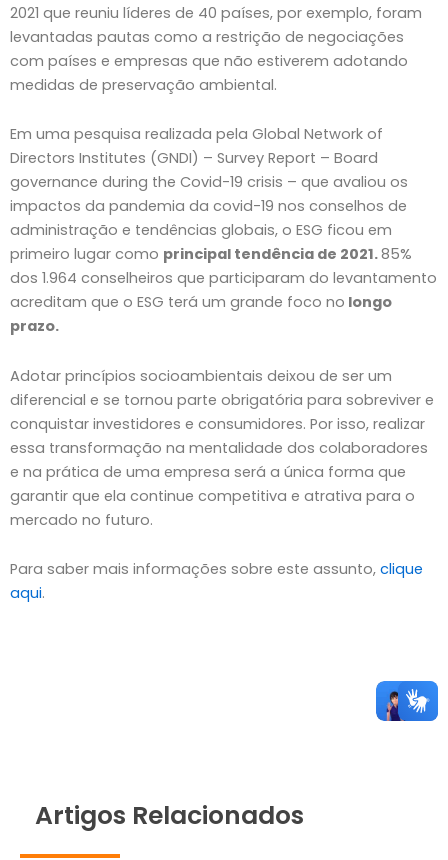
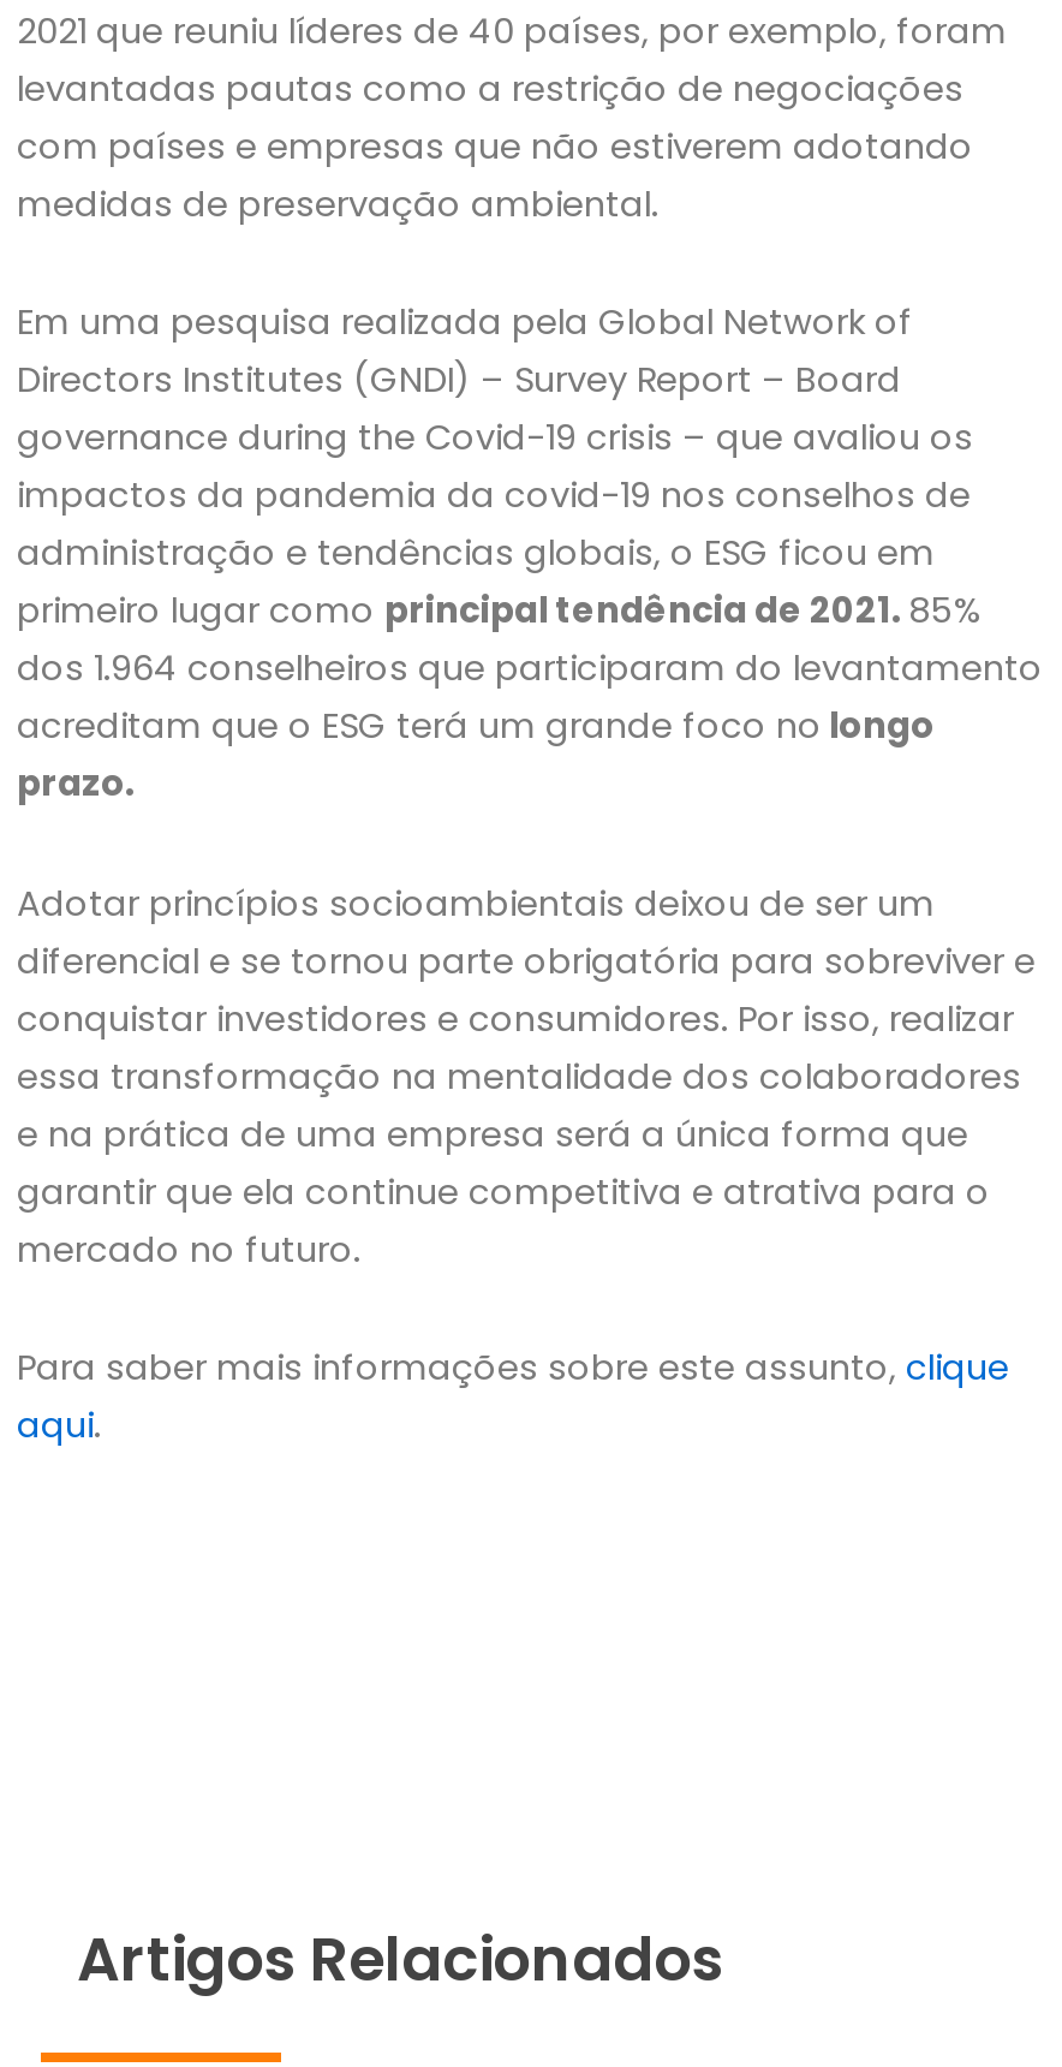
[375,680,439,722] [image] -> none

